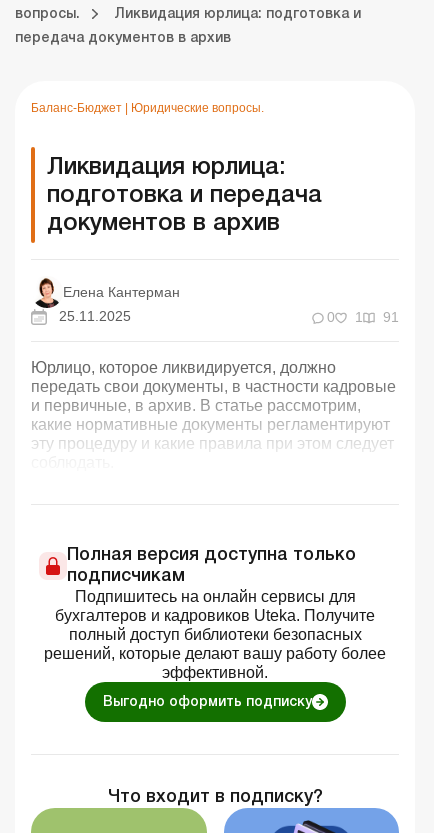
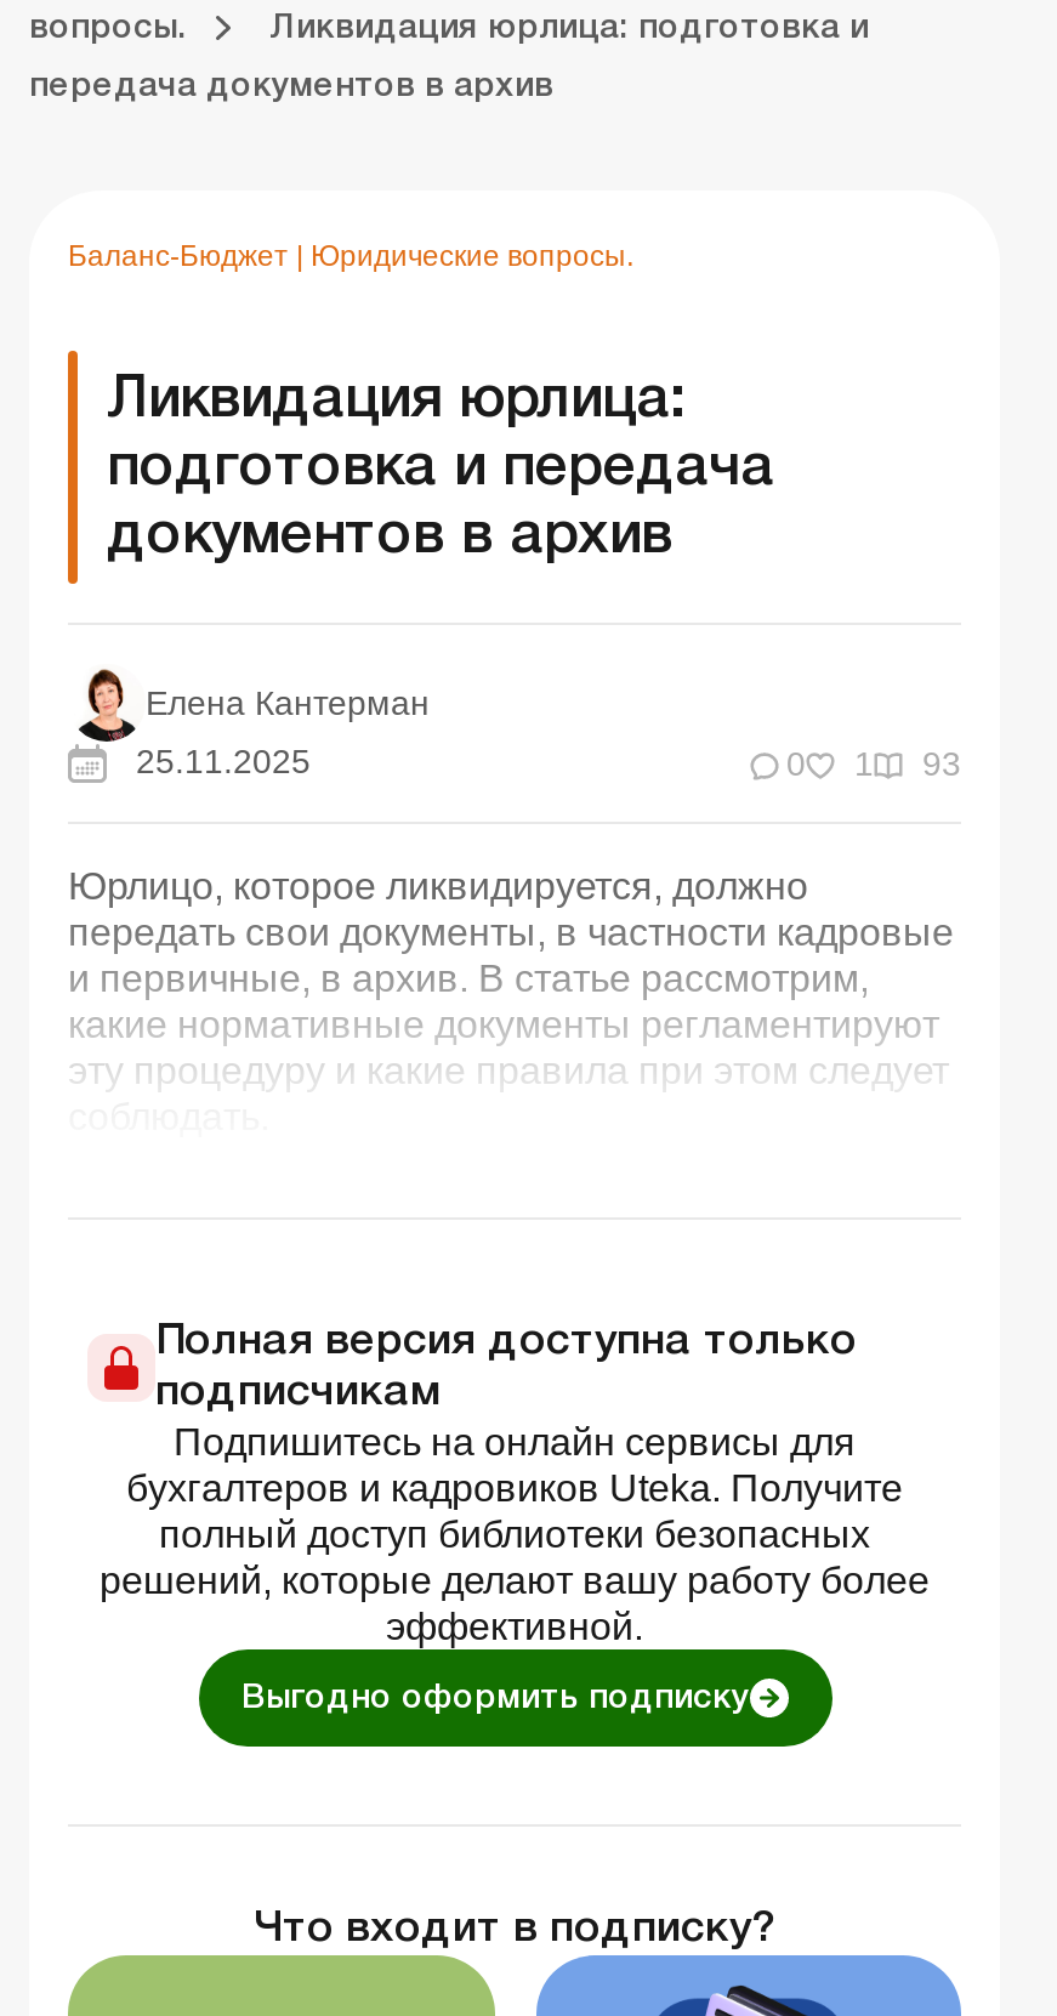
[383,309,399,325] 91 -> [922,743,961,782] 93

